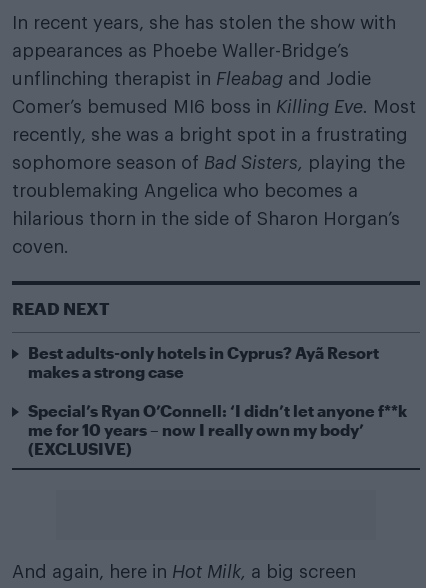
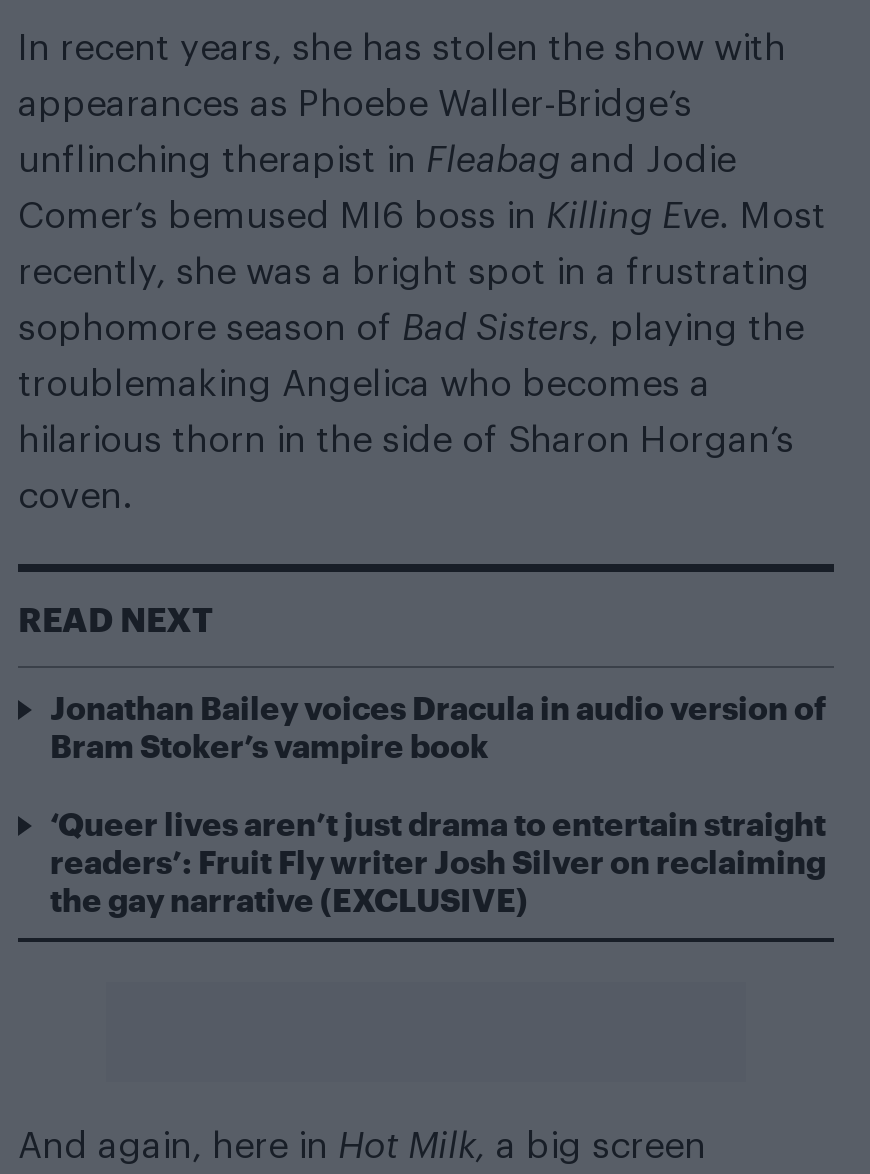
[28,343,379,381] Best adults-only hotels in Cyprus? Ayã Resort | makes a strong case -> [50,688,826,764] Jonathan Bailey voices Dracula in audio version of | Bram Stoker’s vampire book
[28,401,407,458] Special’s Ryan O’Connell: ‘I didn’t let anyone f**k | me for 10 years – now I really own my body’ | (EXCLUSIVE) -> [50,804,826,918] ‘Queer lives aren’t just drama to entertain straight | readers’: Fruit Fly writer Josh Silver on reclaiming | the gay narrative (EXCLUSIVE)

